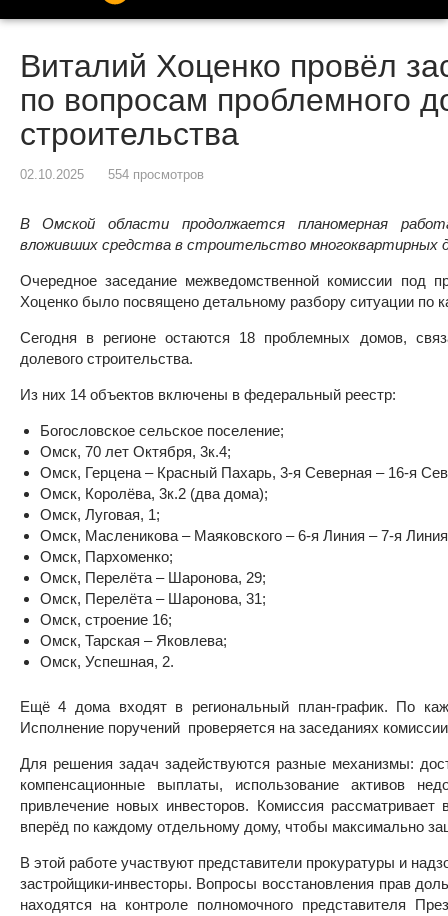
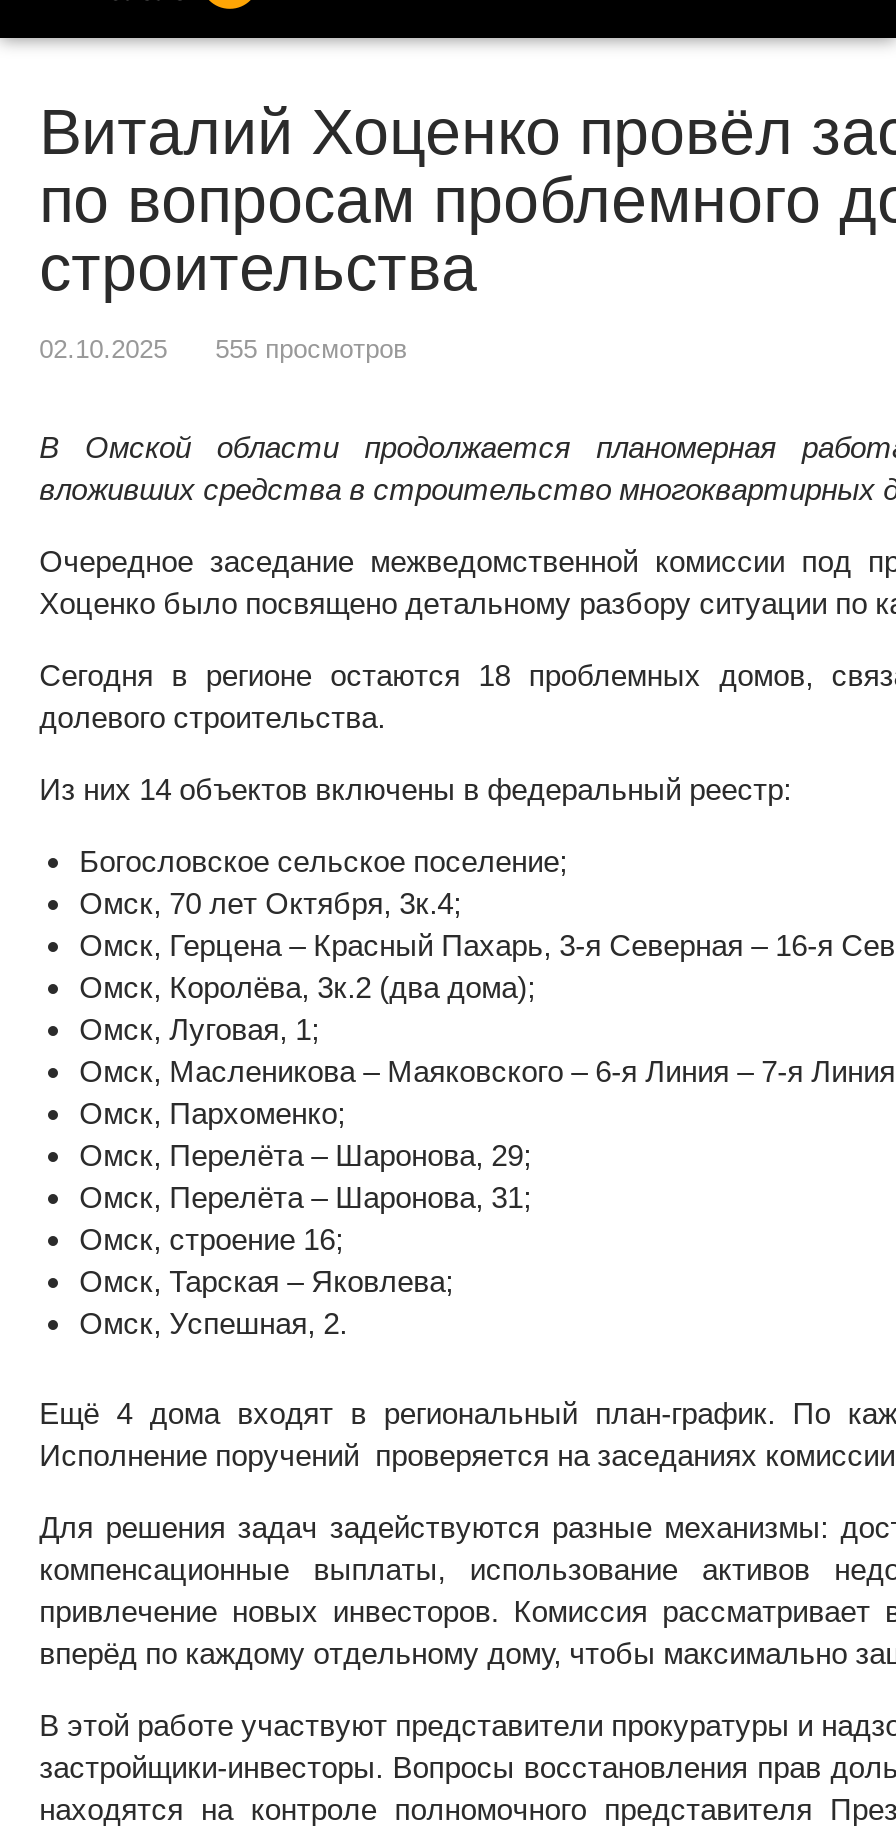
[20,167,204,182] 02.10.2025 554 просмотров -> [39,334,407,364] 02.10.2025 555 просмотров

